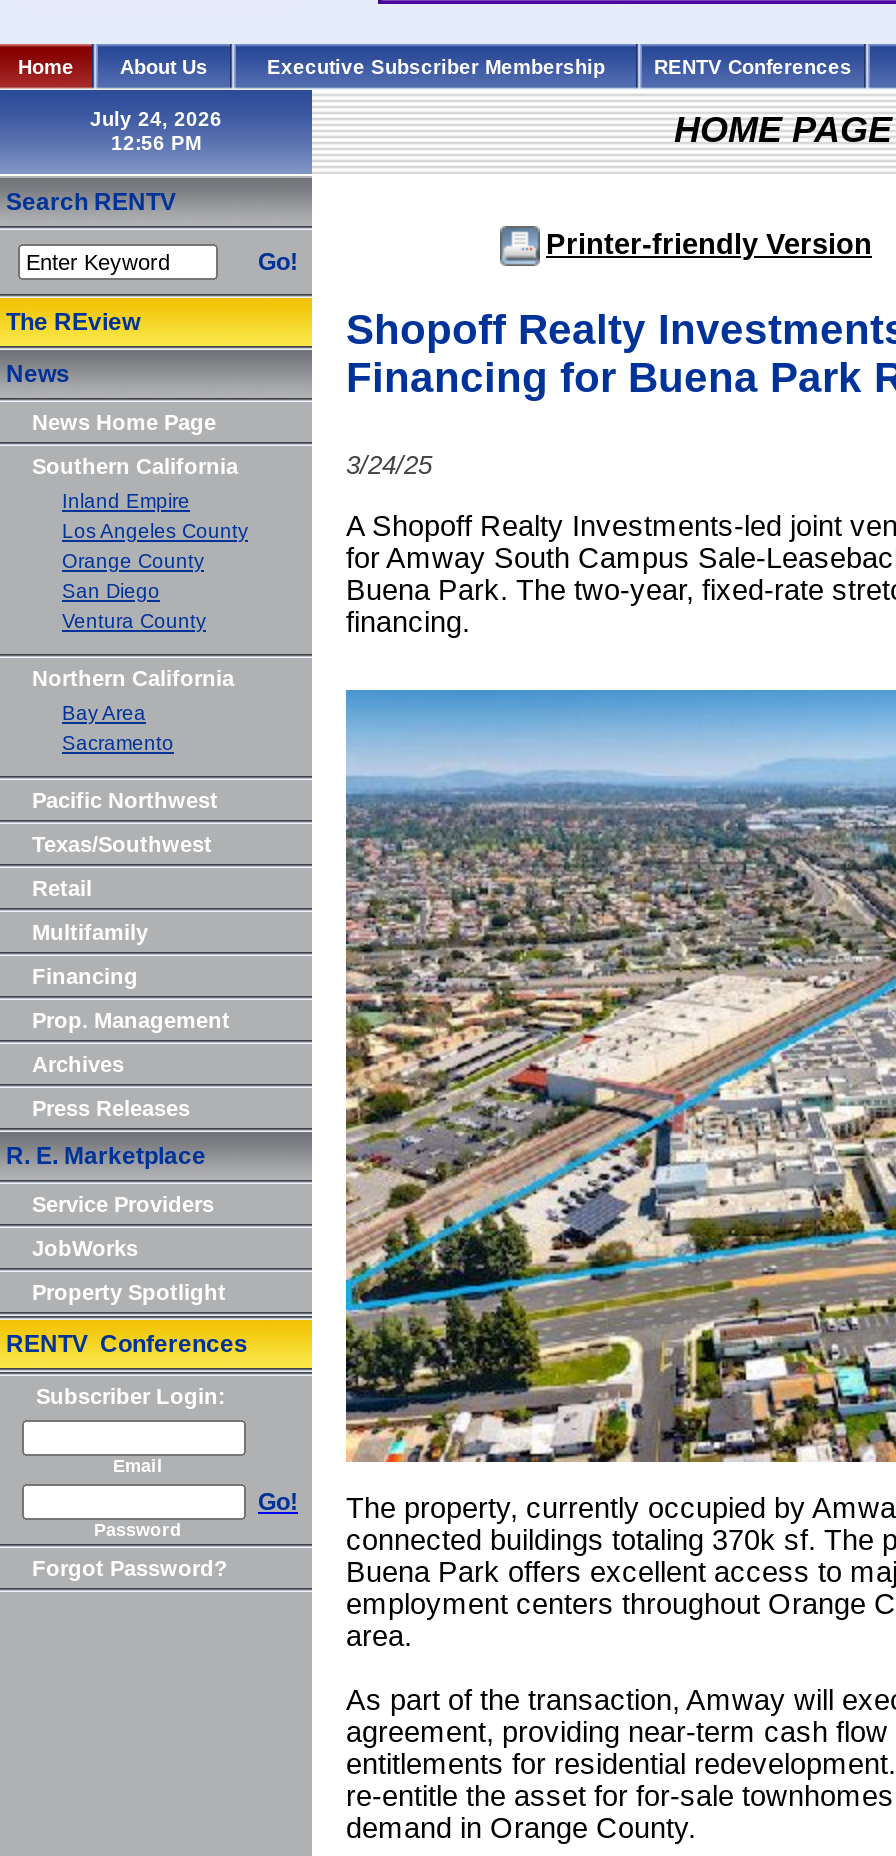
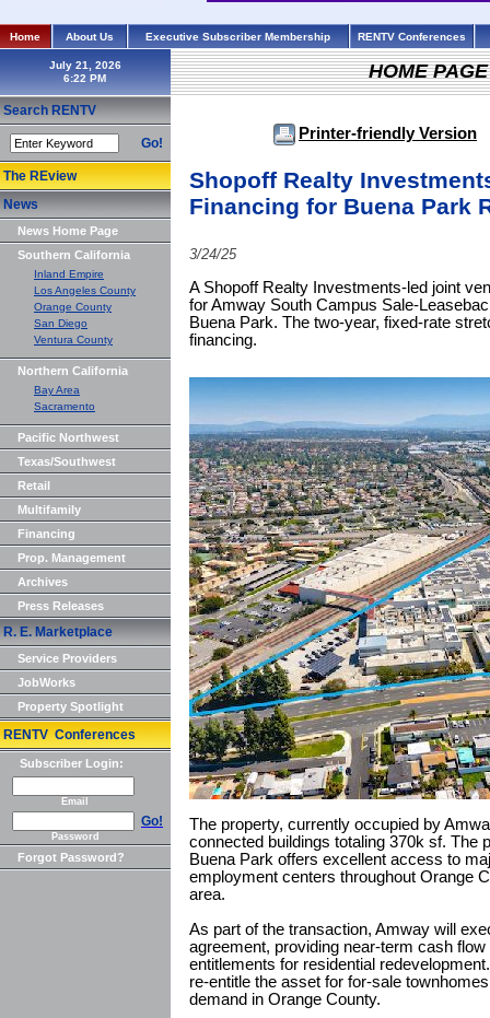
[90,108,222,130] July 24, 2026 -> [49,59,121,71] July 21, 2026

